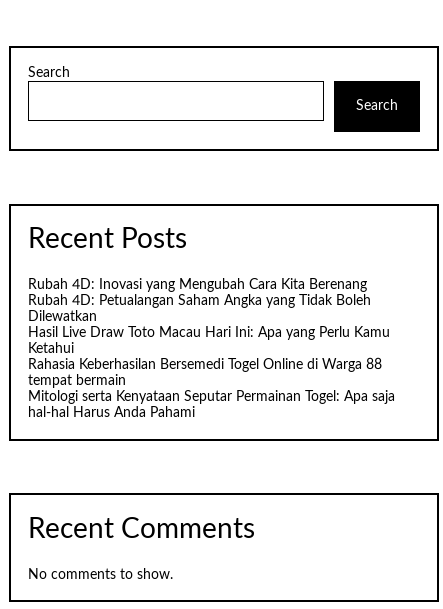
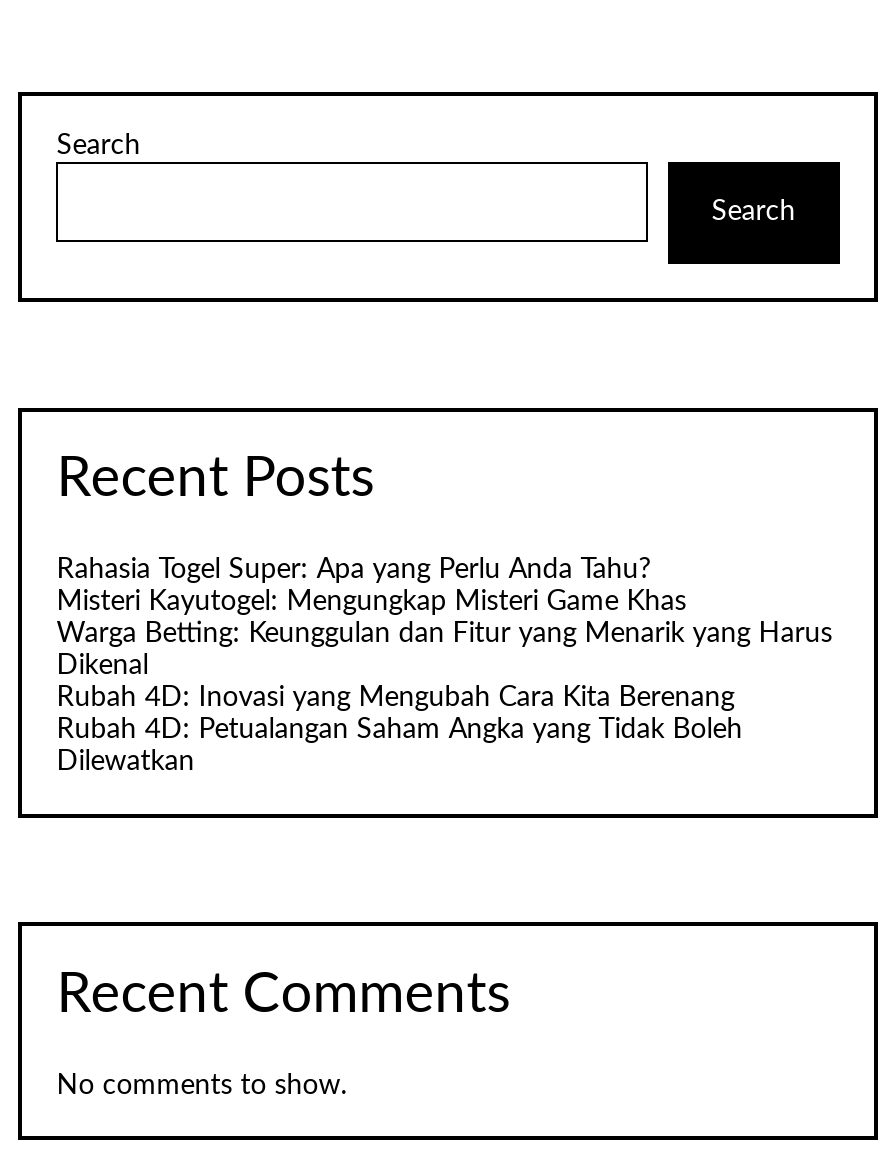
none -> [56,557,832,681] Rahasia Togel Super: Apa yang Perlu Anda Tahu? | Misteri Kayutogel: Mengungkap Misteri Game Khas | Warga Betting: Keunggulan dan Fitur yang Menarik yang Harus | Dikenal
moved [28,278,371,324] -> [56,685,742,777]: Rubah 4D: Inovasi yang Mengubah Cara Kita Berenang | Rubah 4D: Petualangan Saham Angka yang Tidak Boleh | Dilewatkan
[28,326,395,420] Hasil Live Draw Toto Macau Hari Ini: Apa yang Perlu Kamu | Ketahui | Rahasia Keberhasilan Bersemedi Togel Online di Warga 88 | tempat bermain | Mitologi serta Kenyataan Seputar Permainan Togel: Apa saja | hal-hal Harus Anda Pahami -> none

